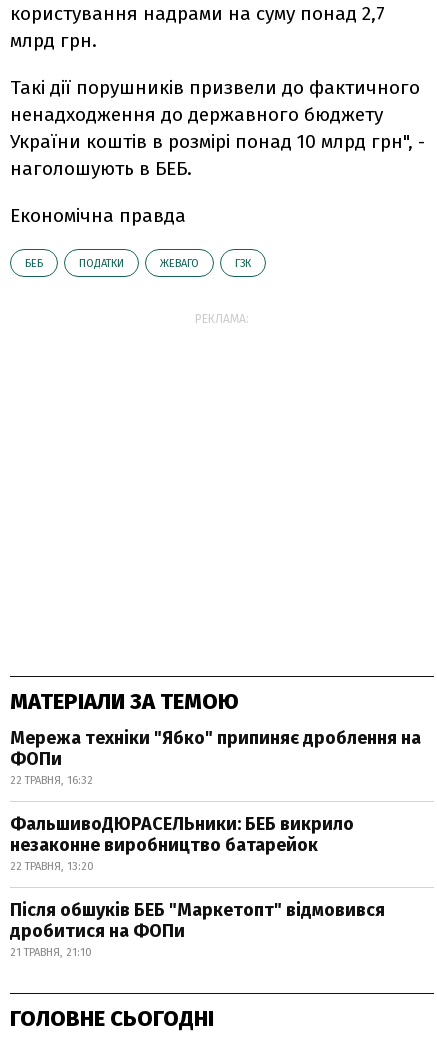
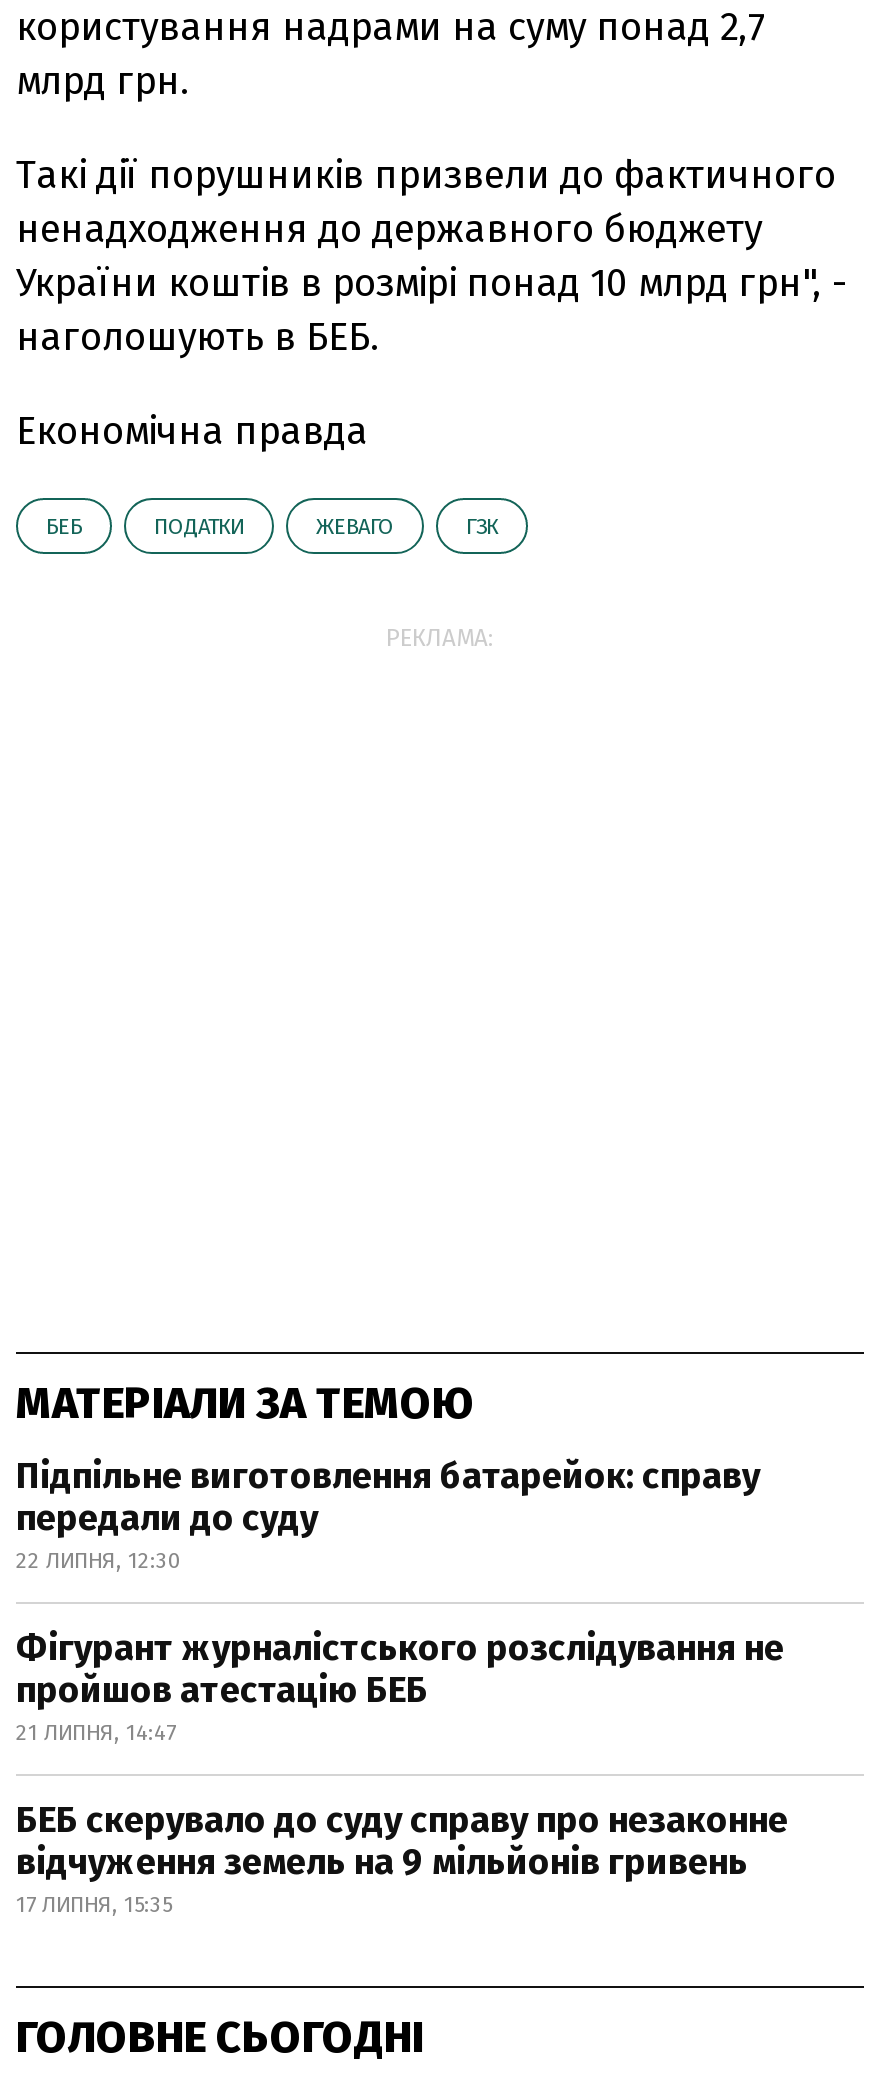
[10,727,421,787] Мережа техніки "Ябко" припиняє дроблення на | ФОПи | 22 ТРАВНЯ, 16:32 -> [16,1454,760,1574] Підпільне виготовлення батарейок: справу | передали до суду | 22 ЛИПНЯ, 12:30
[10,813,354,873] ФальшивоДЮРАСЕЛЬники: БЕБ викрило | незаконне виробництво батарейок | 22 ТРАВНЯ, 13:20 -> [16,1626,784,1746] Фігурант журналістського розслідування не | пройшов атестацію БЕБ | 21 ЛИПНЯ, 14:47
[10,899,385,959] Після обшуків БЕБ "Маркетопт" відмовився | дробитися на ФОПи | 21 ТРАВНЯ, 21:10 -> [16,1798,788,1918] БЕБ скерувало до суду справу про незаконне | відчуження земель на 9 мільйонів гривень | 17 ЛИПНЯ, 15:35

